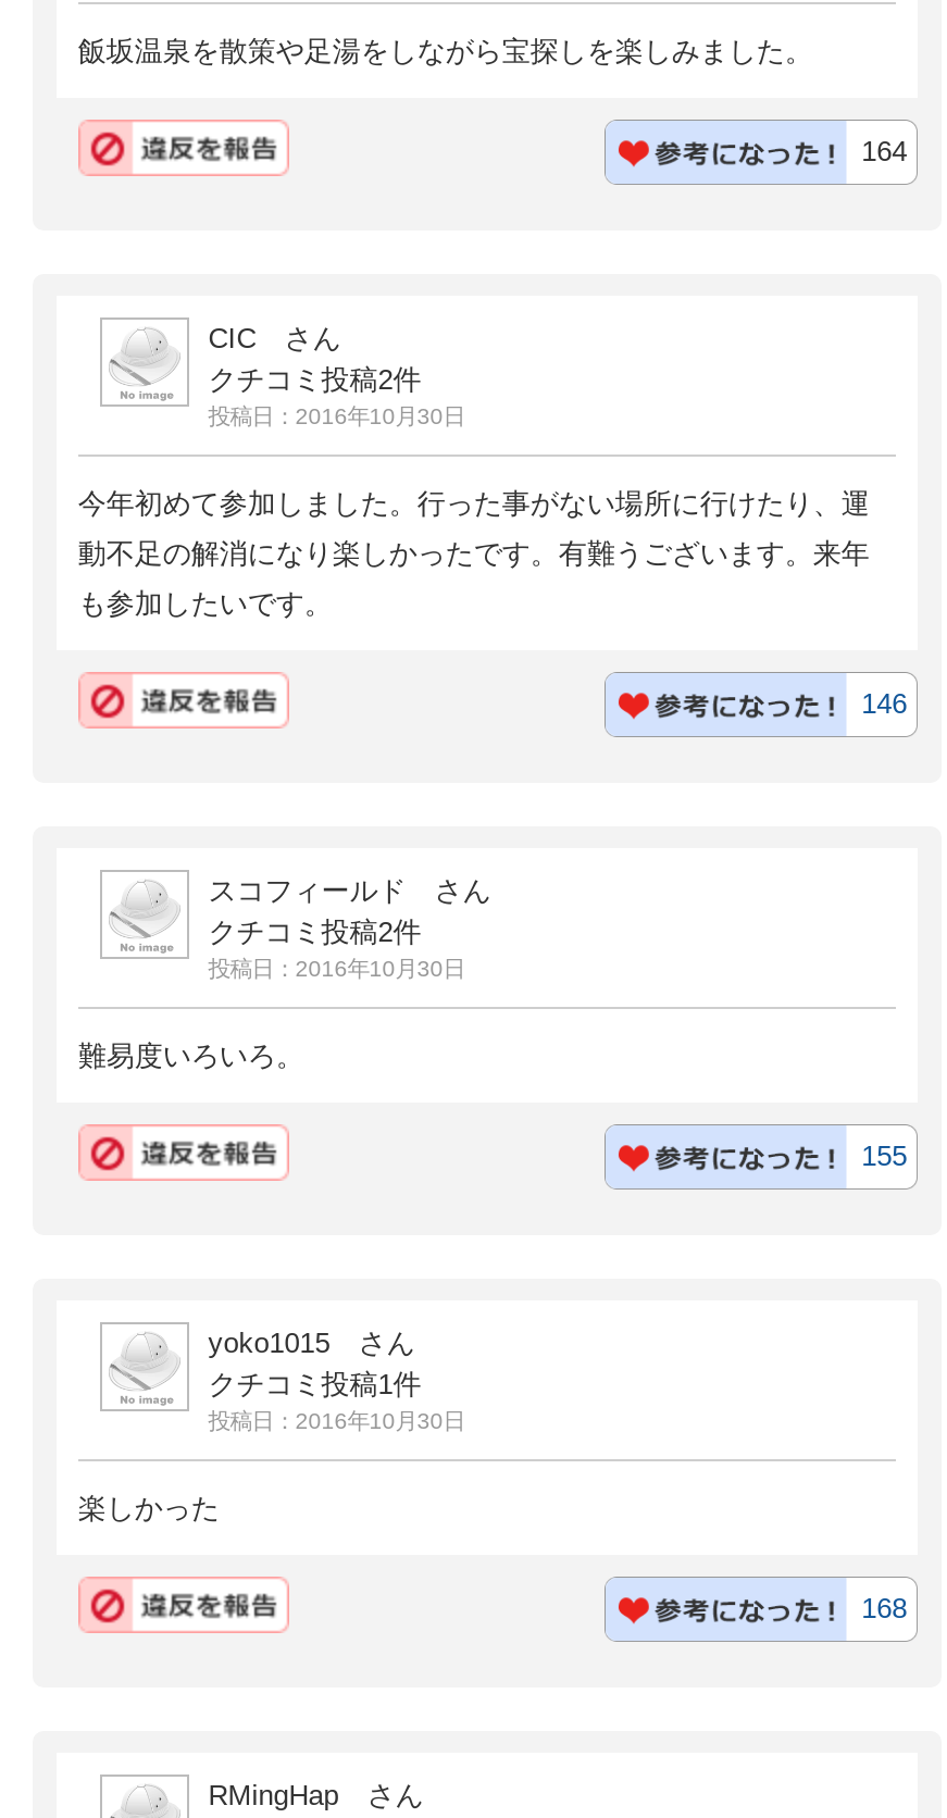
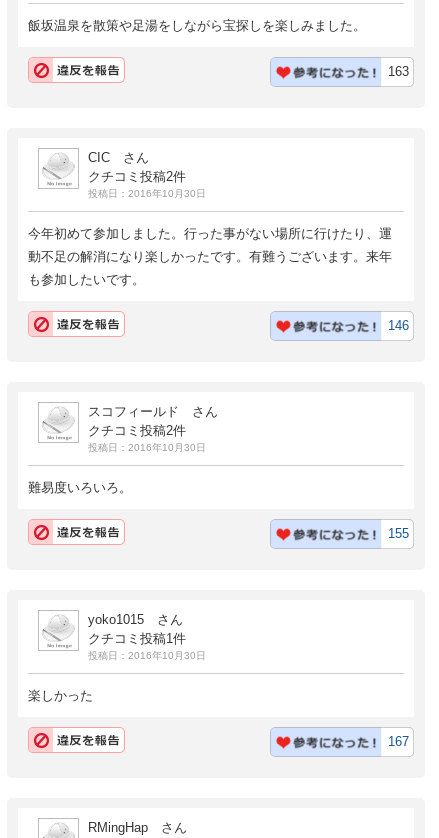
[861,135,907,167] 164 -> [388,64,409,79] 163
[861,1592,907,1624] 168 -> [388,734,409,749] 167

